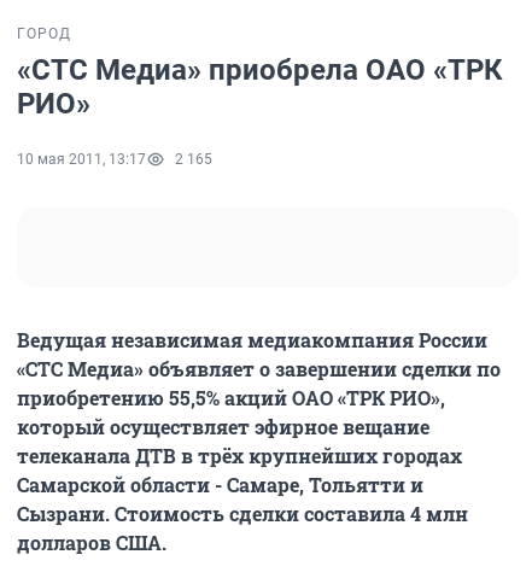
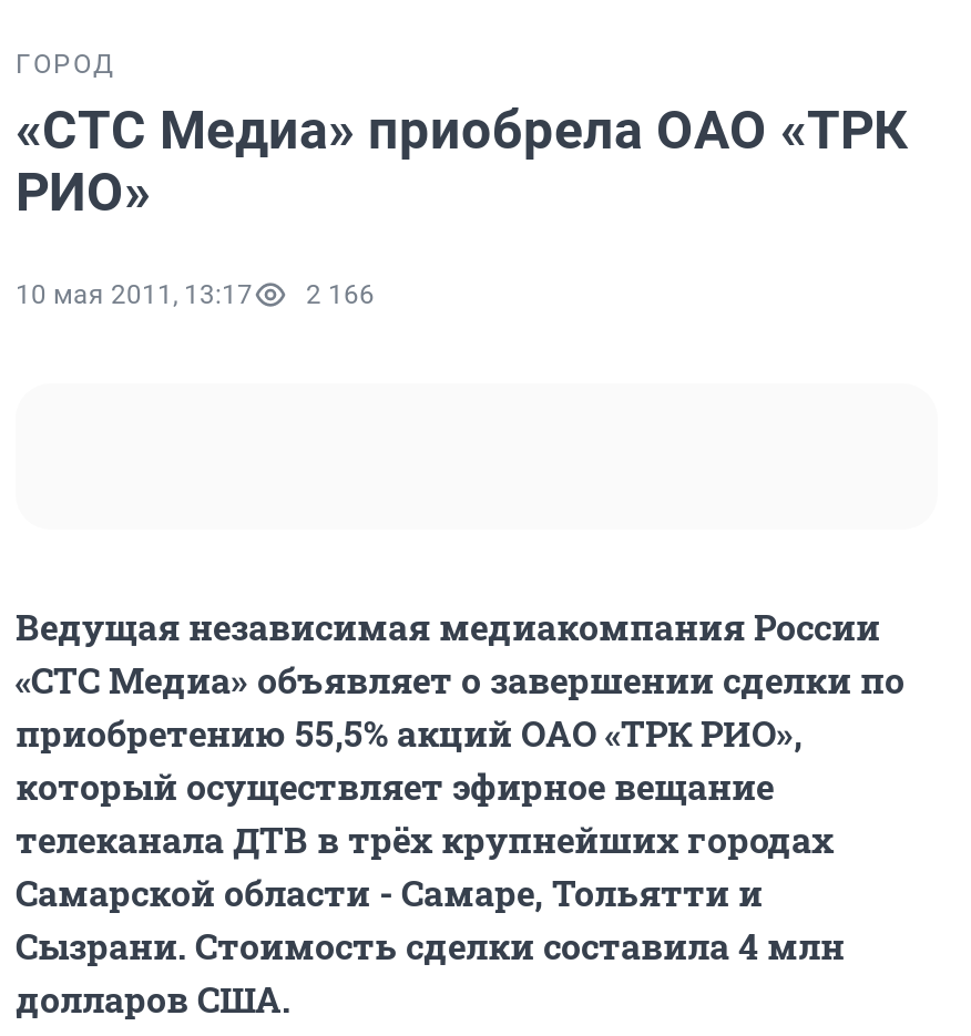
[17,151,212,168] 10 мая 2011, 13:17 2 165 -> [16,279,375,310] 10 мая 2011, 13:17 2 166

